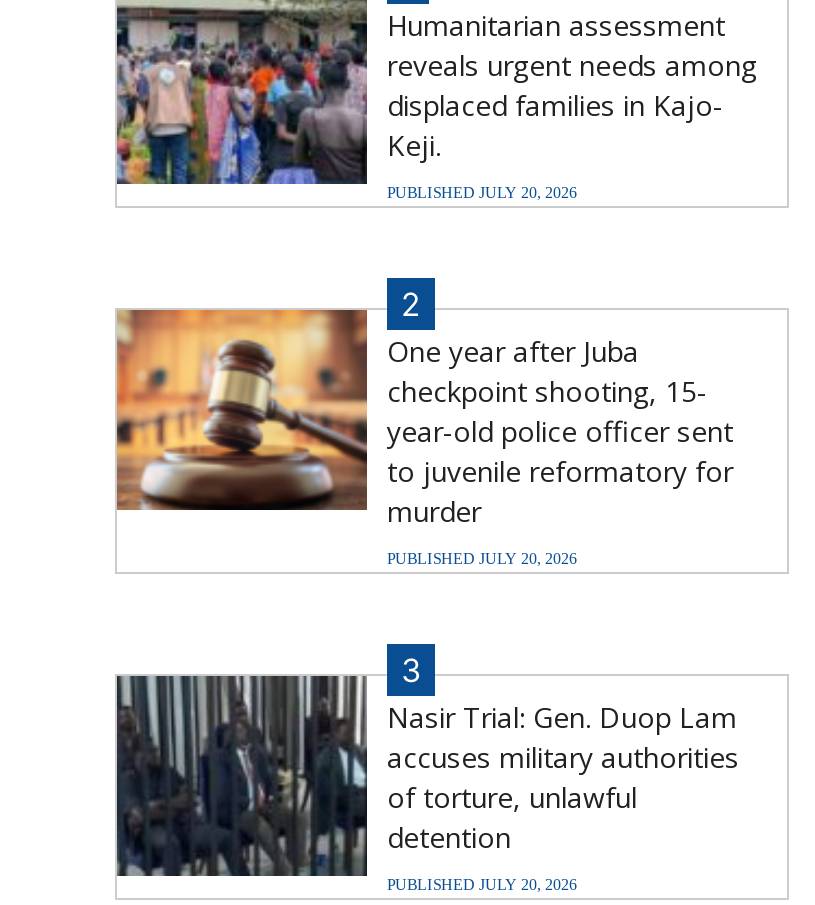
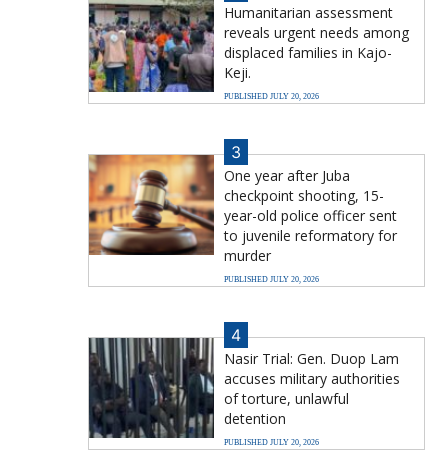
[401,284,421,324] 2 -> [231,142,241,162] 3
[401,650,421,690] 3 -> [231,325,241,345] 4

